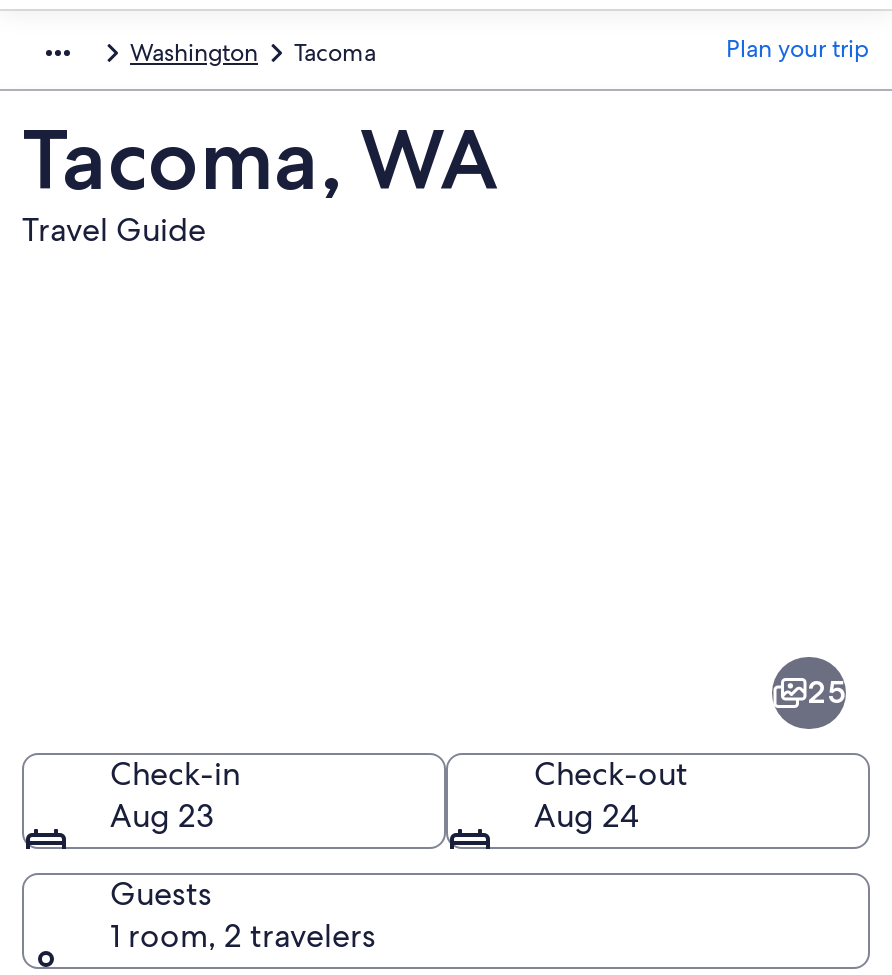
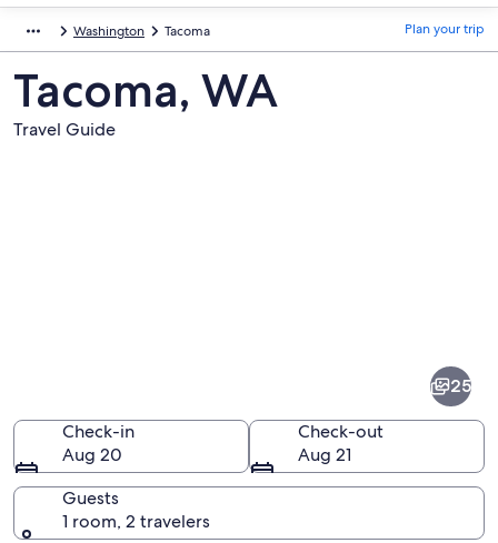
[110,794,214,836] Aug 23 -> [62,443,122,466] Aug 20
[534,794,638,836] Aug 24 -> [298,443,351,466] Aug 21

